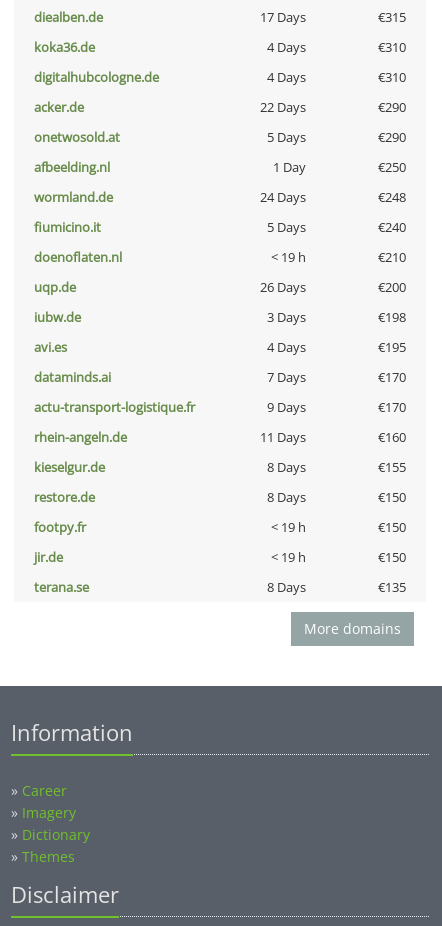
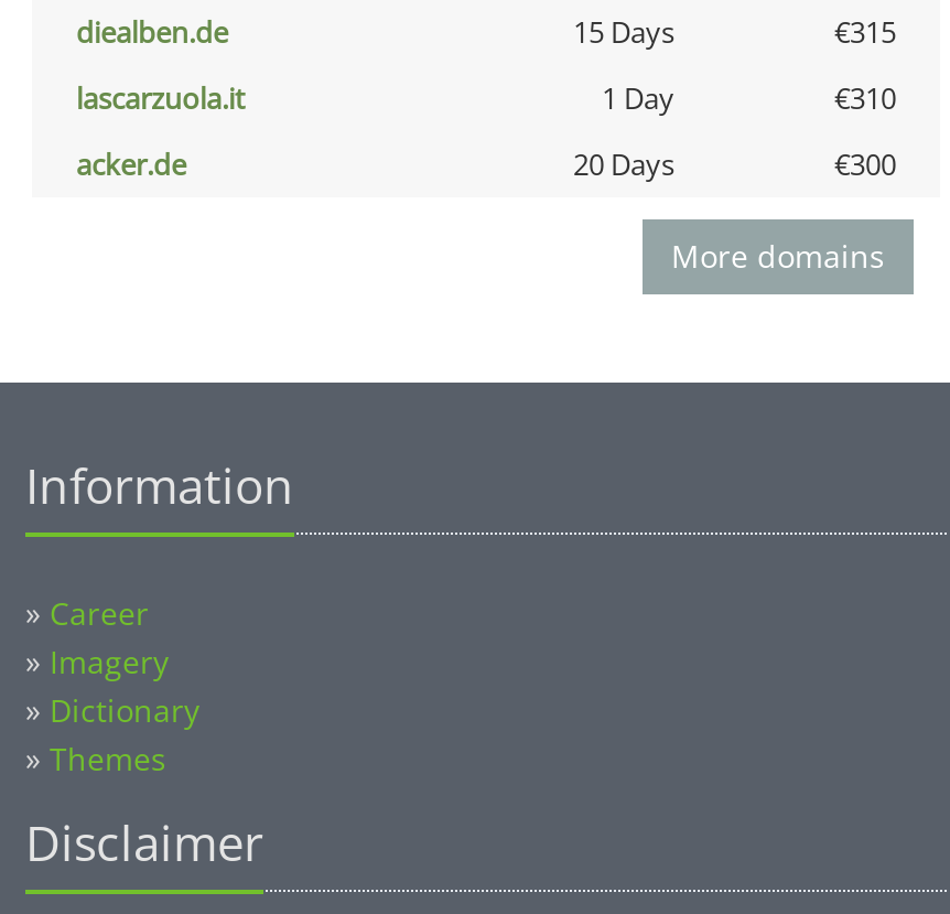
[259,8,305,26] 17 Days -> [573,12,674,52] 15 Days
[34,38,406,86] koka36.de | 4 Days | €310 | digitalhubcologne.de | 4 Days -> [76,78,674,118] lascarzuola.it | 1 Day
[34,98,406,596] 22 Days | €290 | onetwosold.at | 5 Days | €290 | afbeelding.nl | 1 Day | €250 | wormland.de | 24 Days | €248 | fiumicino.it | 5 Days | €240 | doenoflaten.nl | < 19 h | €210 | uqp.de | 26 Days | €200 | iubw.de | 3 Days | €198 | avi.es | 4 Days | €195 | dataminds.ai | 7 Days | €170 | actu-transport-logistique.fr | 9 Days | €170 | rhein-angeln.de | 11 Days | €160 | kieselgur.de | 8 Days | €155 | restore.de | 8 Days | €150 | footpy.fr | < 19 h | €150 | jir.de | < 19 h | €150 | terana.se | 8 Days | €135 -> [573,144,896,184] 20 Days | €300

